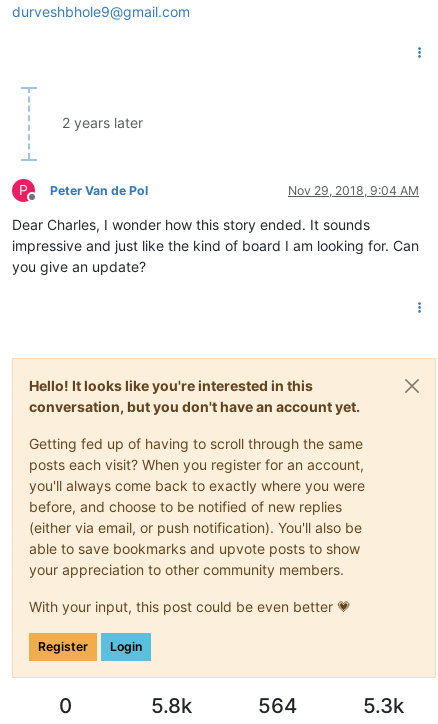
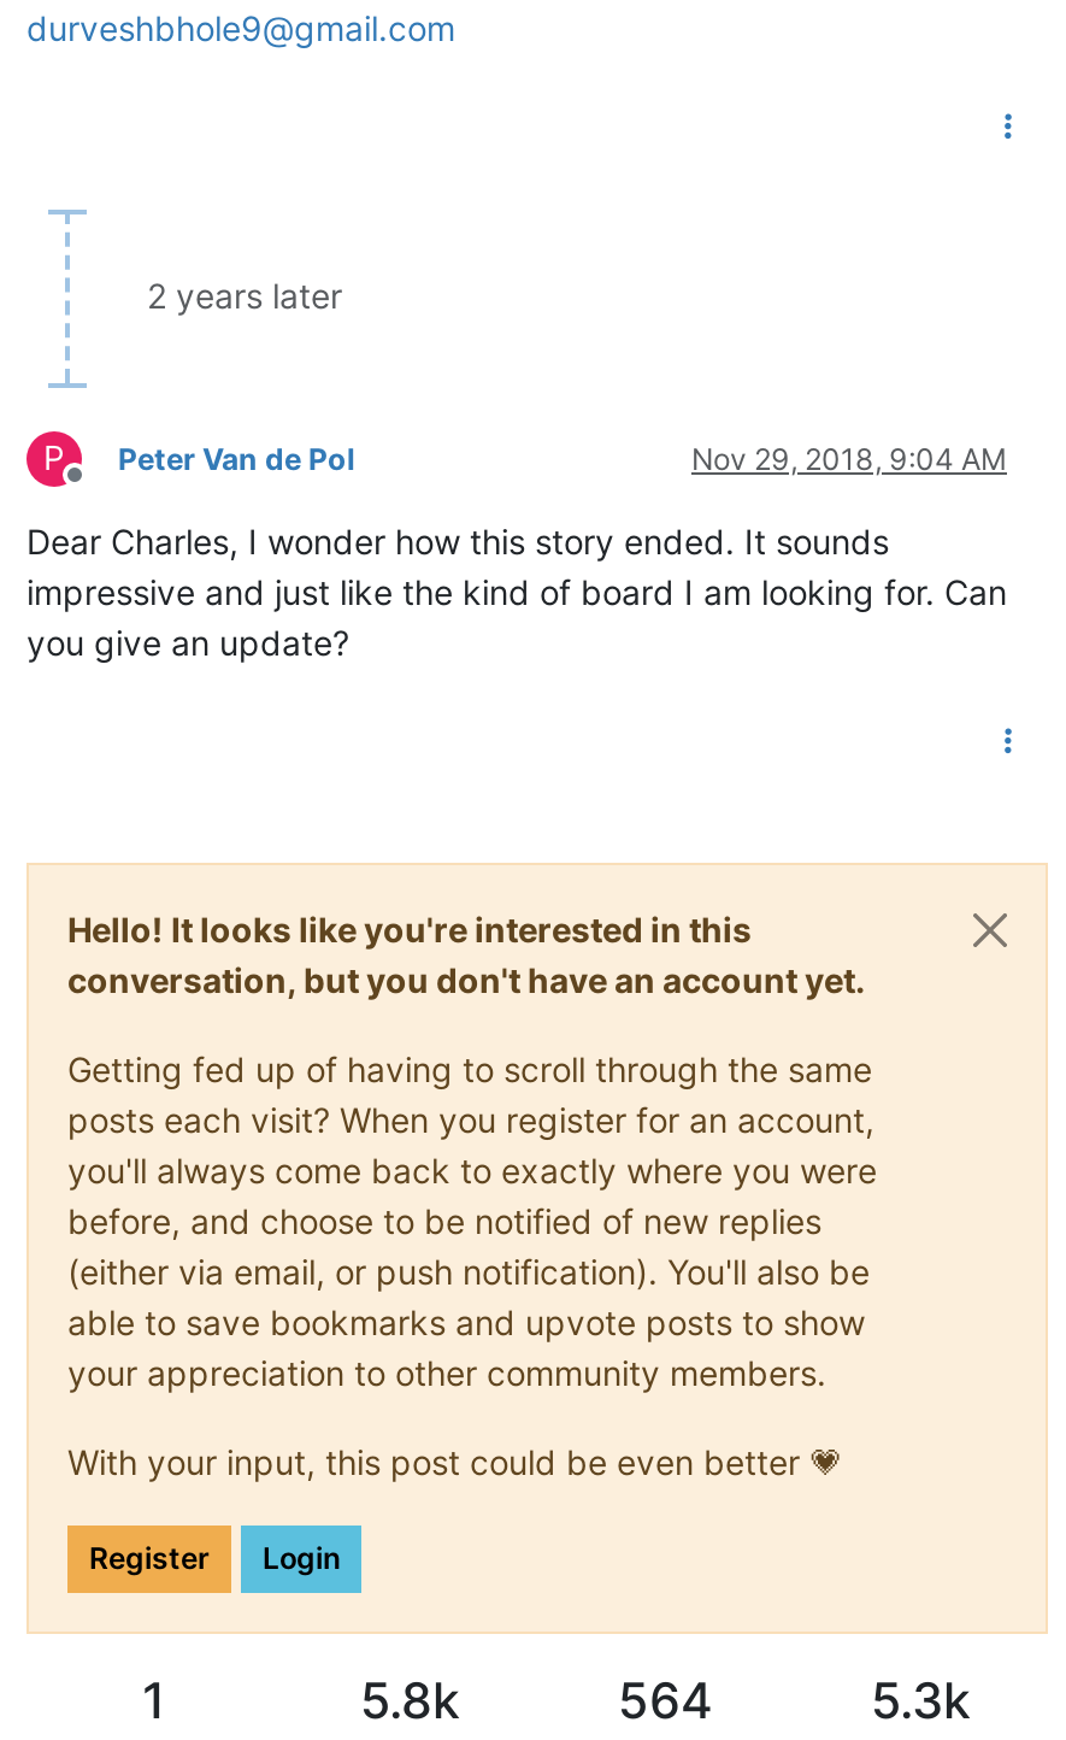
[58,693,71,718] 0 -> [142,1669,166,1729] 1

